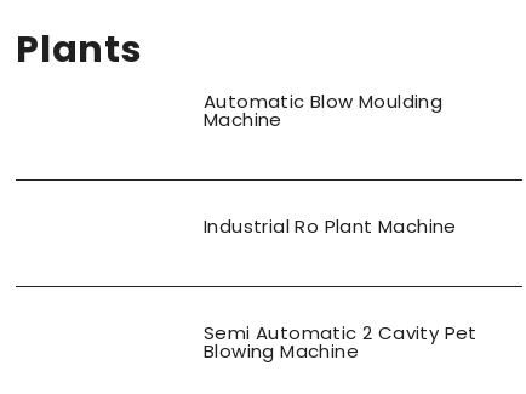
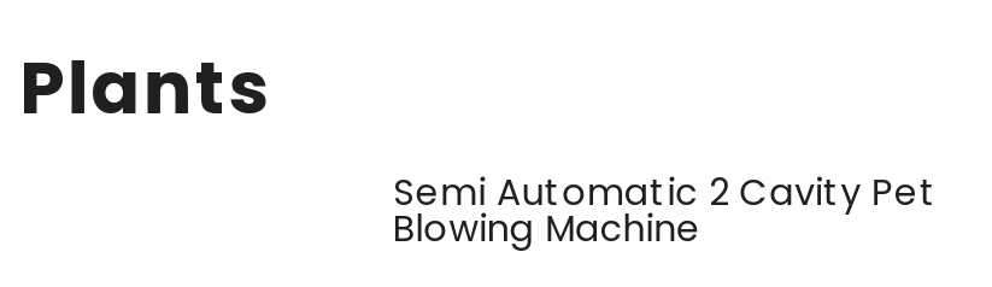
[204,88,443,132] Automatic Blow Moulding | Machine -> none
[204,213,457,239] Industrial Ro Plant Machine -> none

